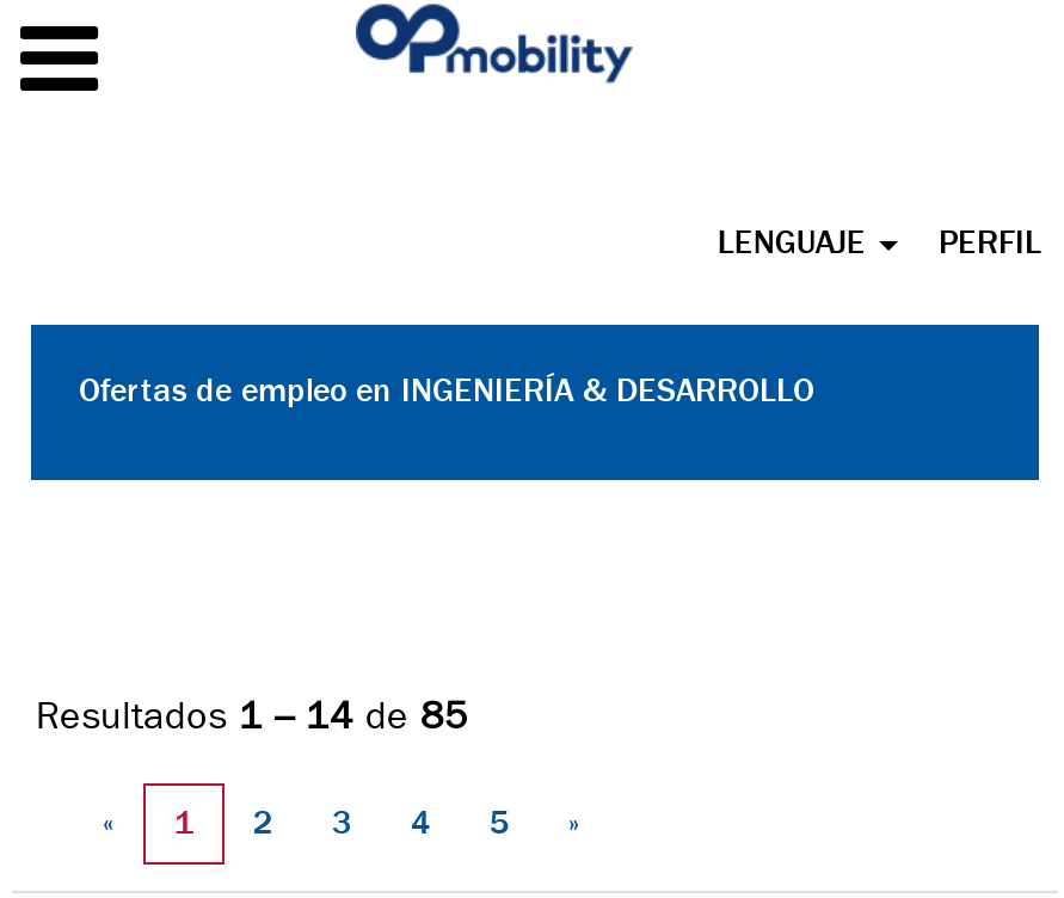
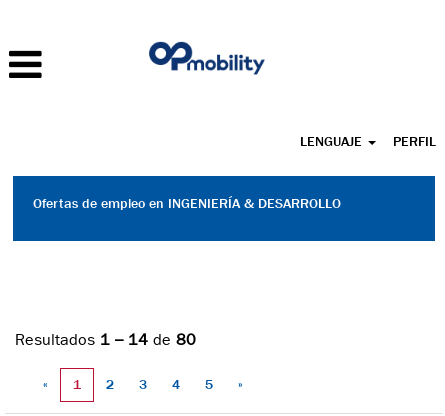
[36,693,468,738] Resultados 1 – 14 de 85 -> [15,330,196,349] Resultados 1 – 14 de 80

